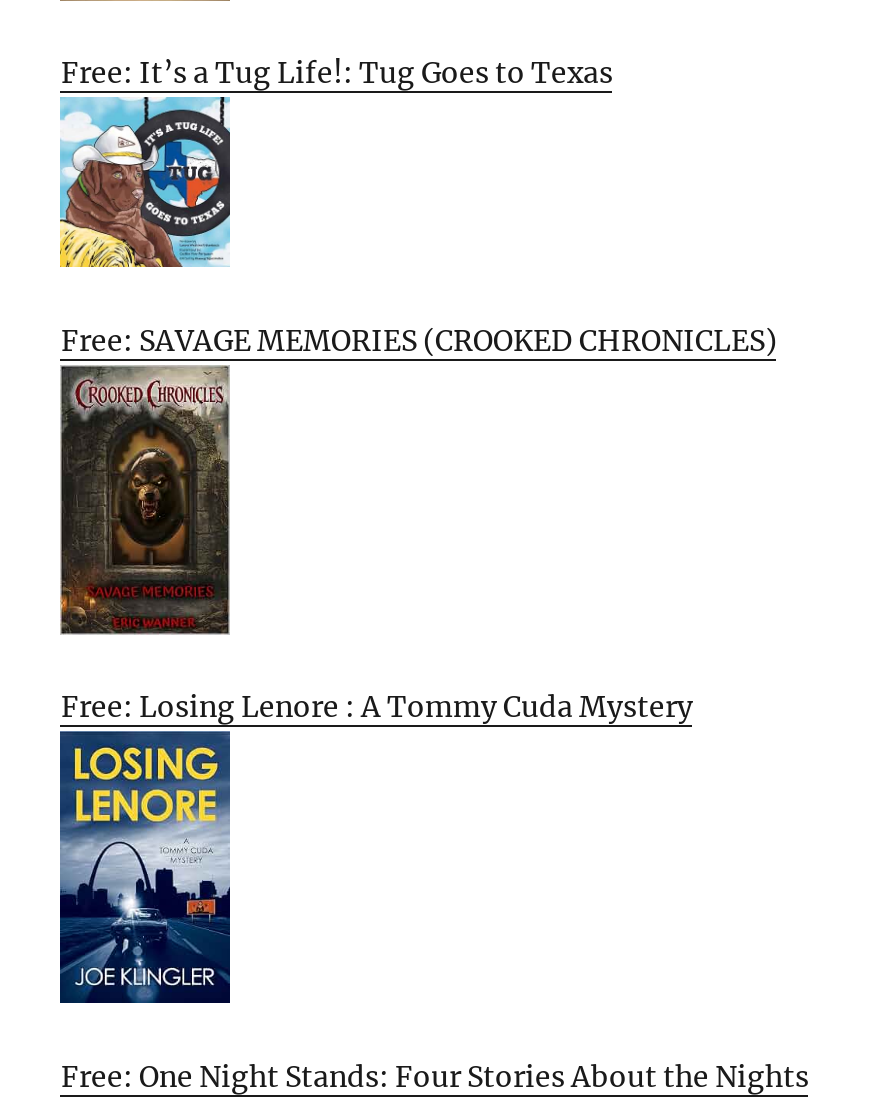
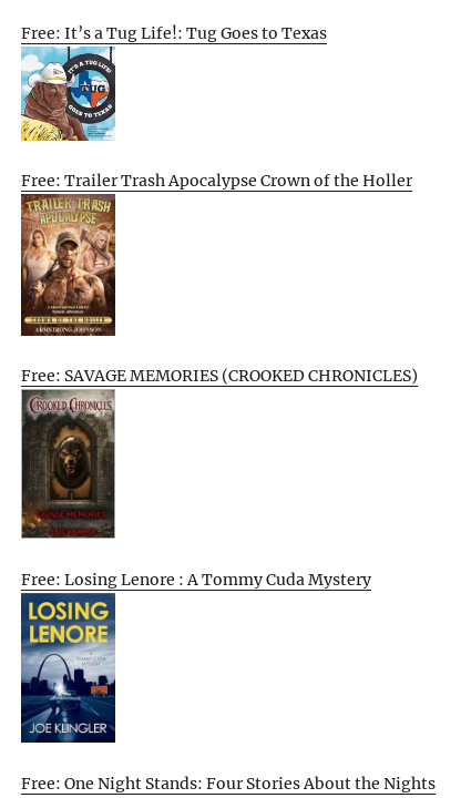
none -> [20,199,116,337] [image]
none -> [22,171,413,191] Free: Trailer Trash Apocalypse Crown of the Holler

